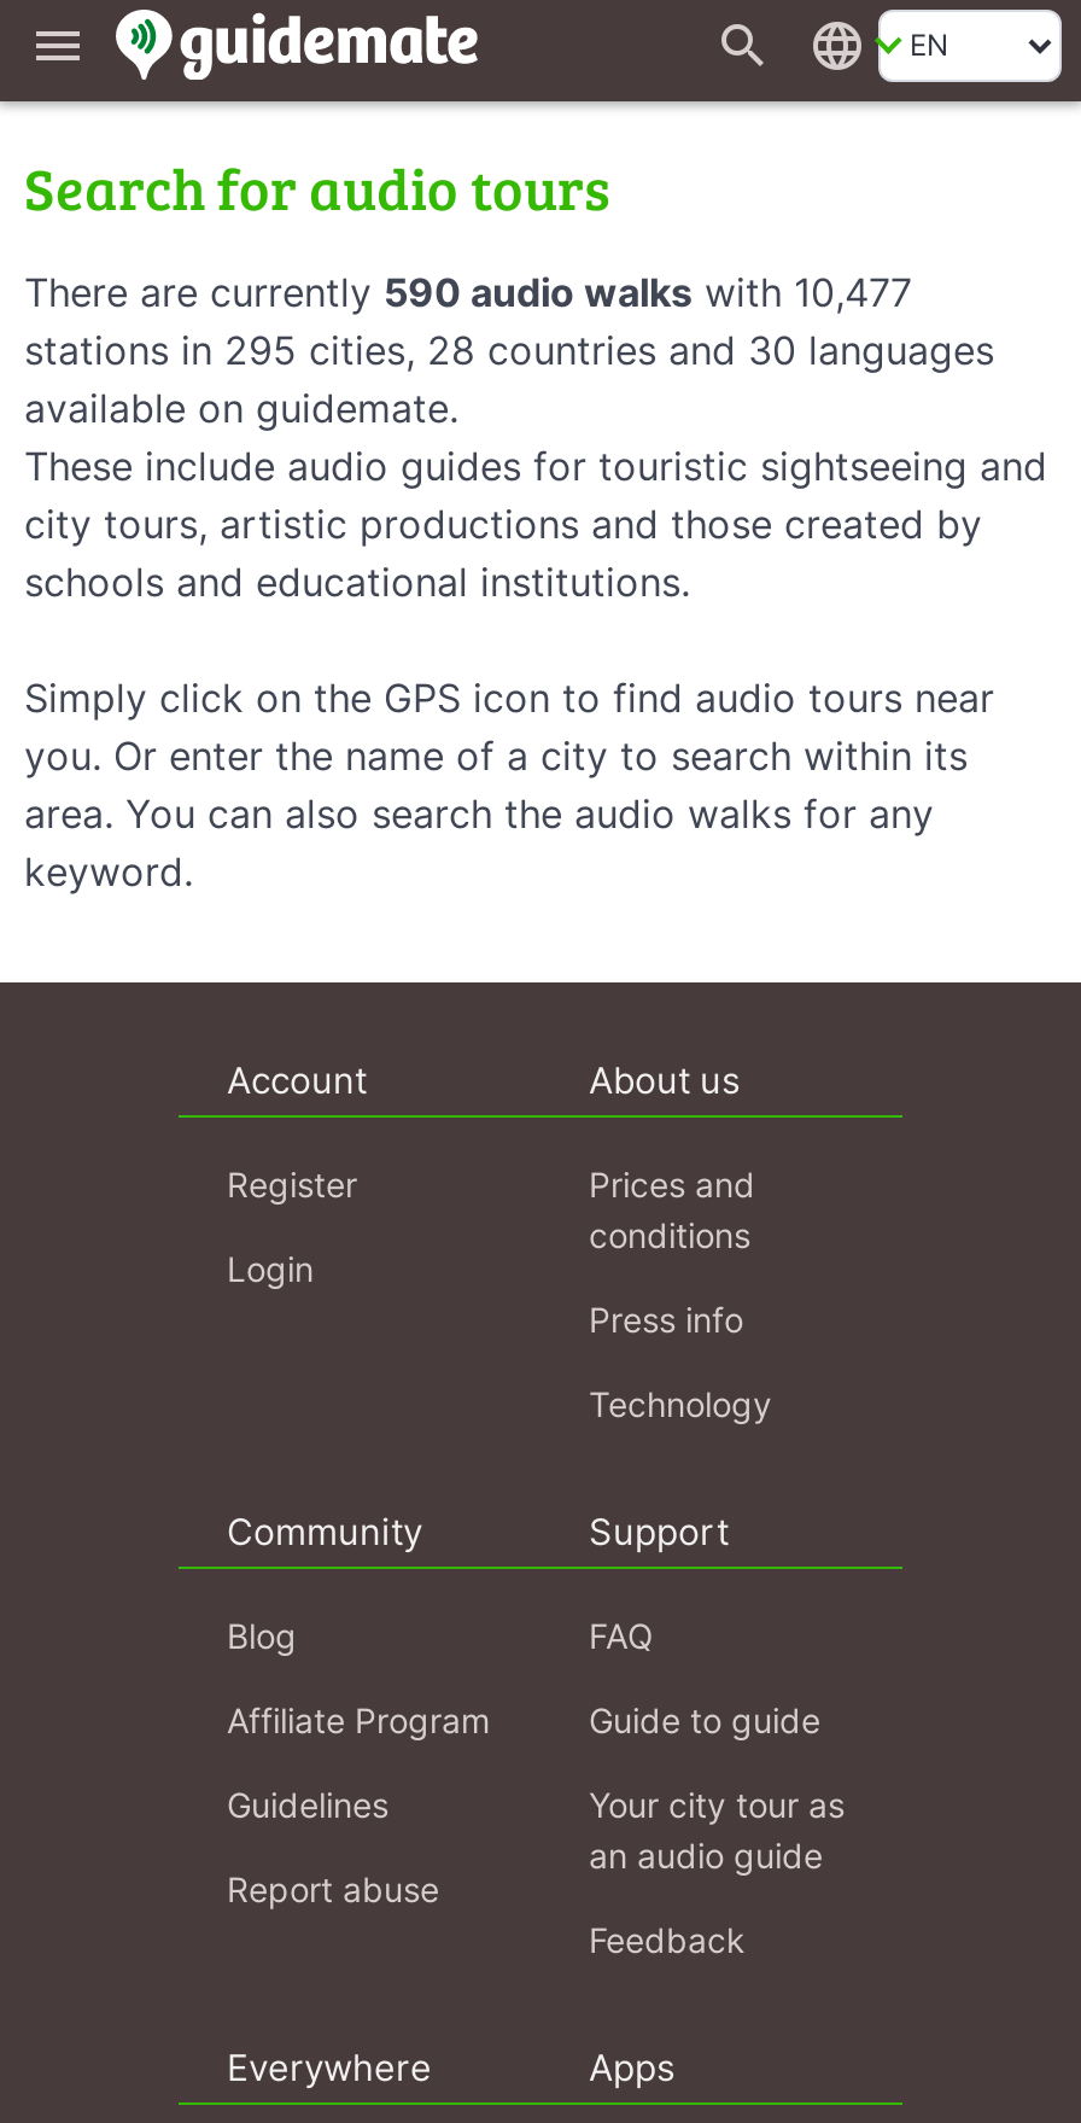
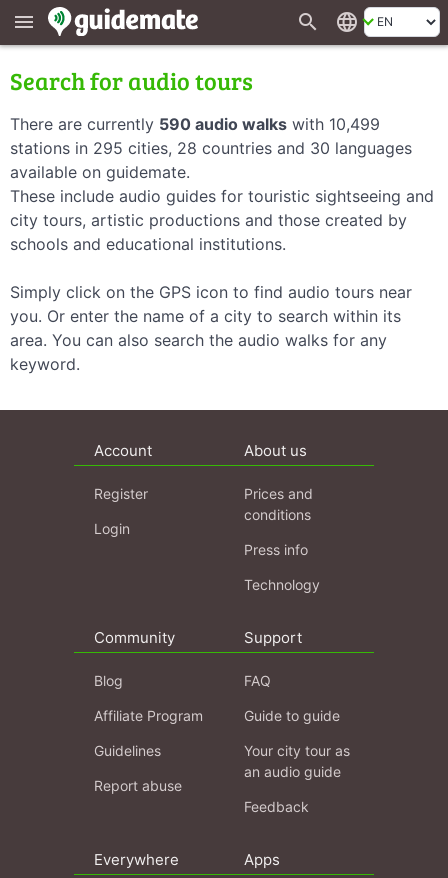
[24,267,912,316] There are currently 590 audio walks with 10,477 -> [10,114,380,134] There are currently 590 audio walks with 10,499

